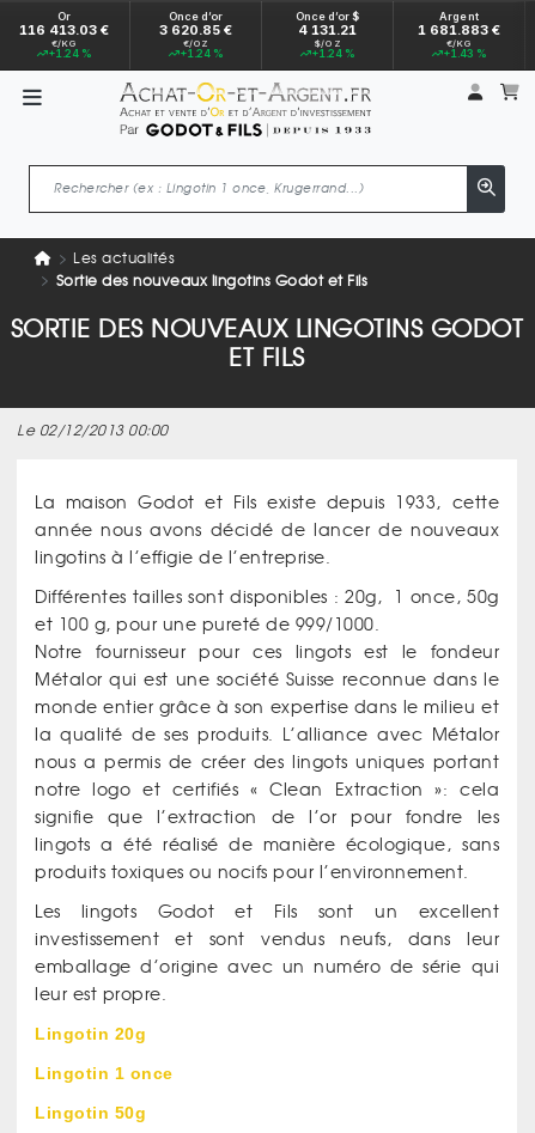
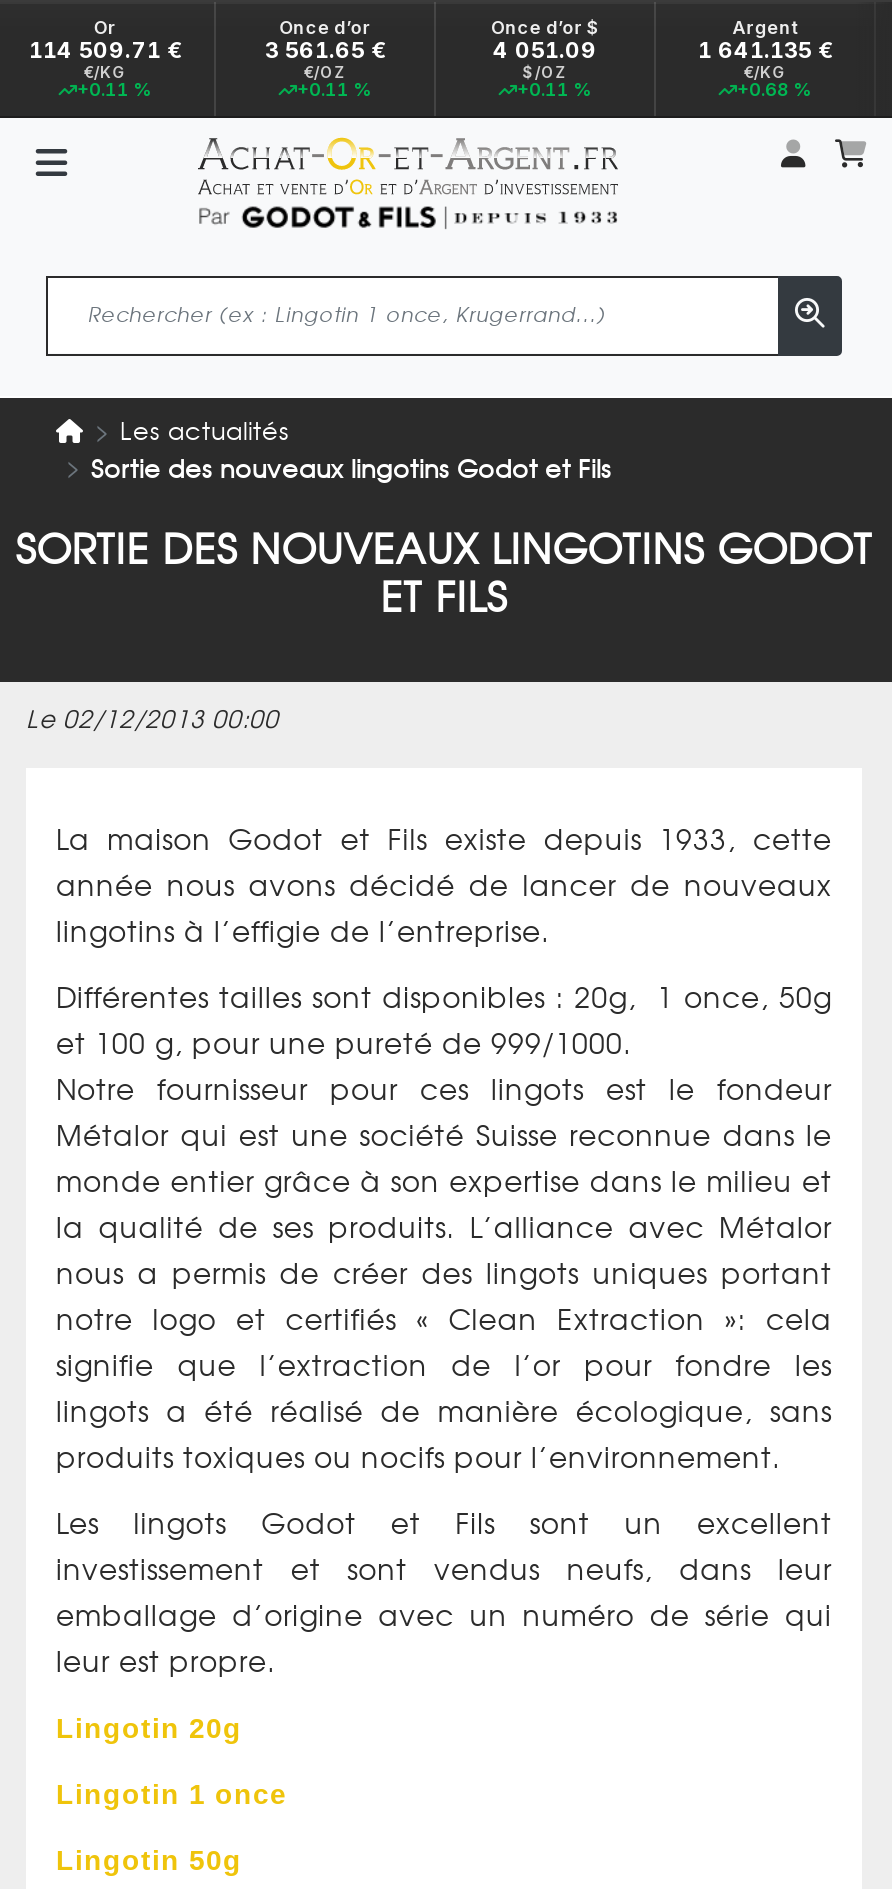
[19,22,109,39] 116 413.03 € -> [29,36,181,64] 114 509.71 €
[159,22,232,39] 3 620.85 € -> [265,36,385,64] 3 561.65 €
[298,22,357,39] 4 131.21 -> [493,36,597,64] 4 051.09
[418,22,500,39] 1 681.883 € -> [698,36,832,64] 1 641.135 €
[47,47,92,60] +1.24 % -> [77,78,151,100] +0.11 %
[179,47,223,60] +1.24 % -> [297,78,371,100] +0.11 %
[311,47,355,60] +1.24 % -> [517,78,591,100] +0.11 %
[442,47,487,60] +1.43 % -> [737,78,811,100] +0.68 %

